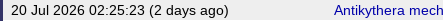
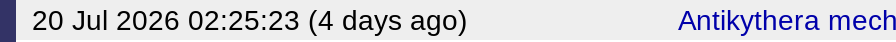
[11,2,229,18] 20 Jul 2026 02:25:23 (2 days ago) -> [32,4,468,36] 20 Jul 2026 02:25:23 (4 days ago)

